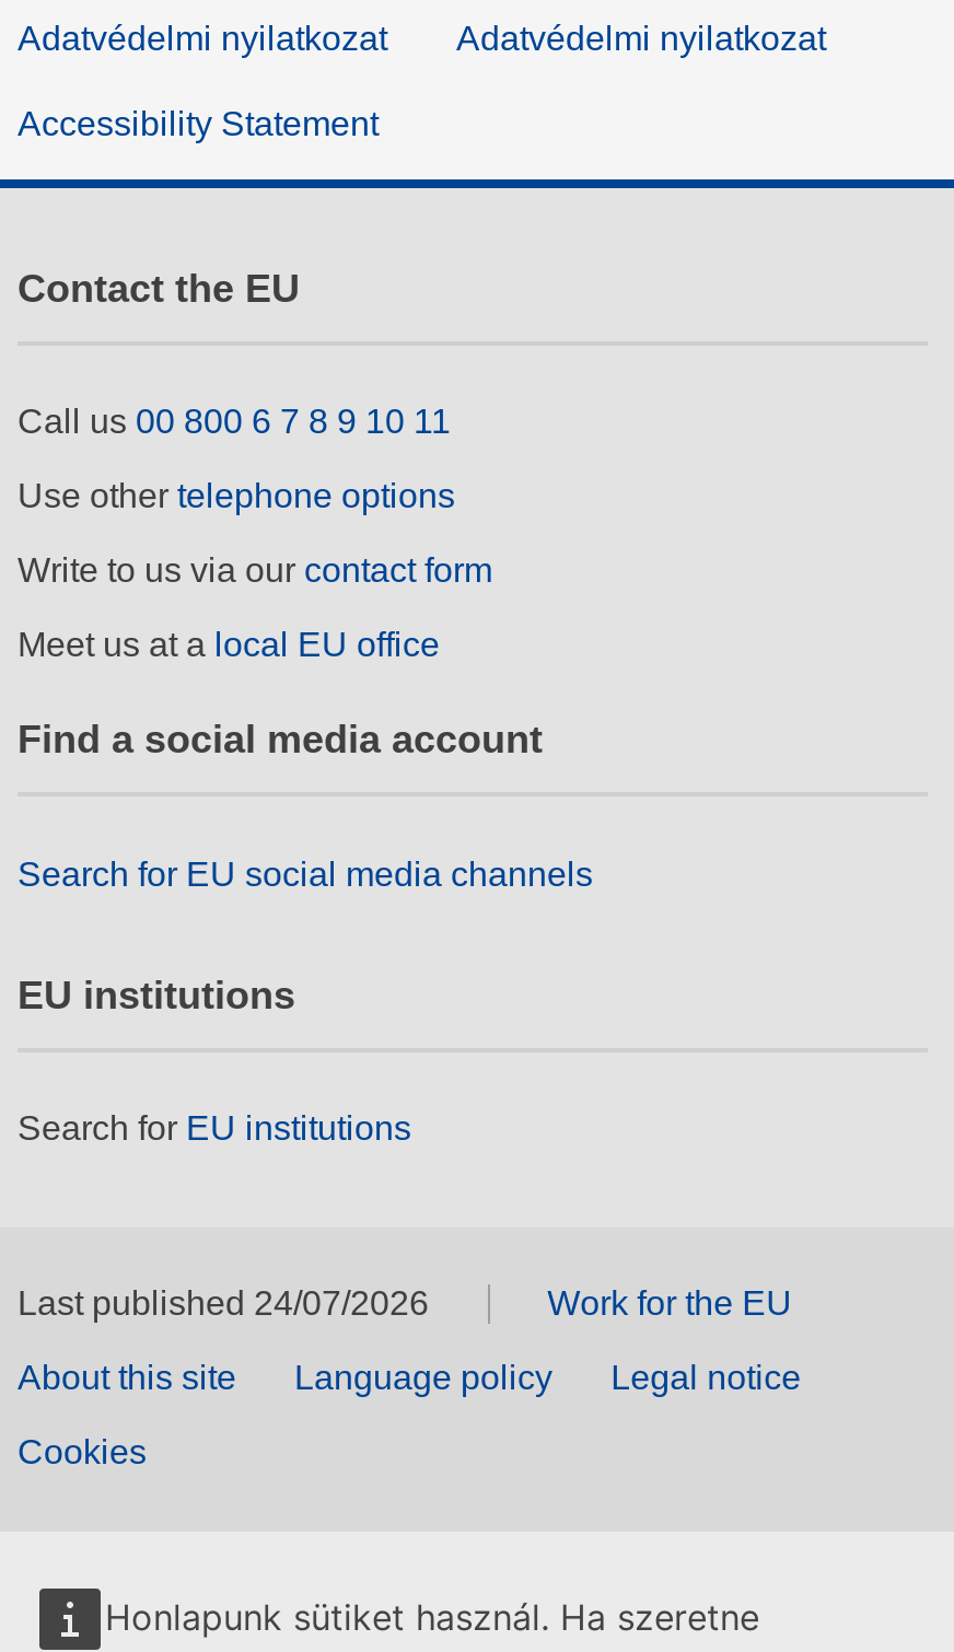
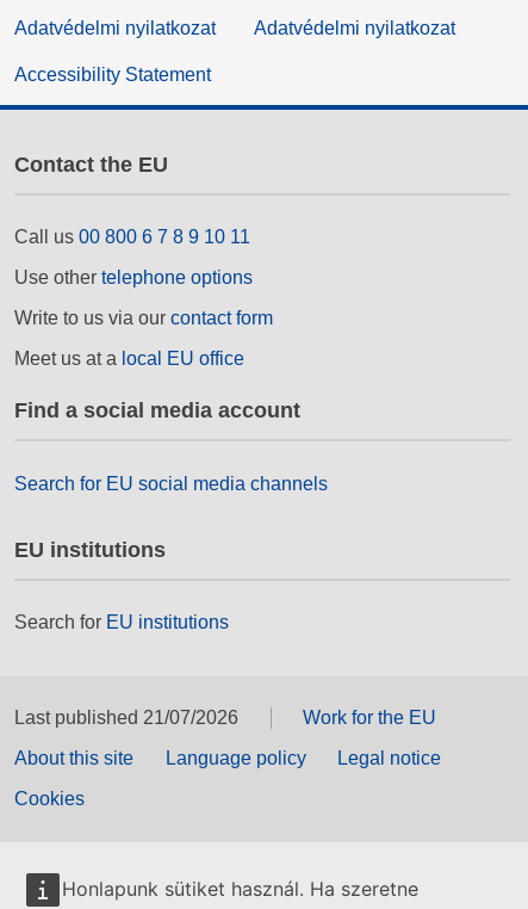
[18,1285,429,1323] Last published 24/07/2026 -> [14,708,238,728] Last published 21/07/2026

